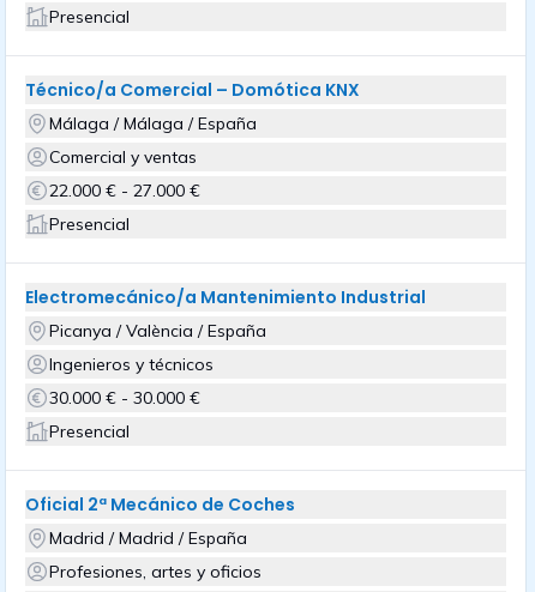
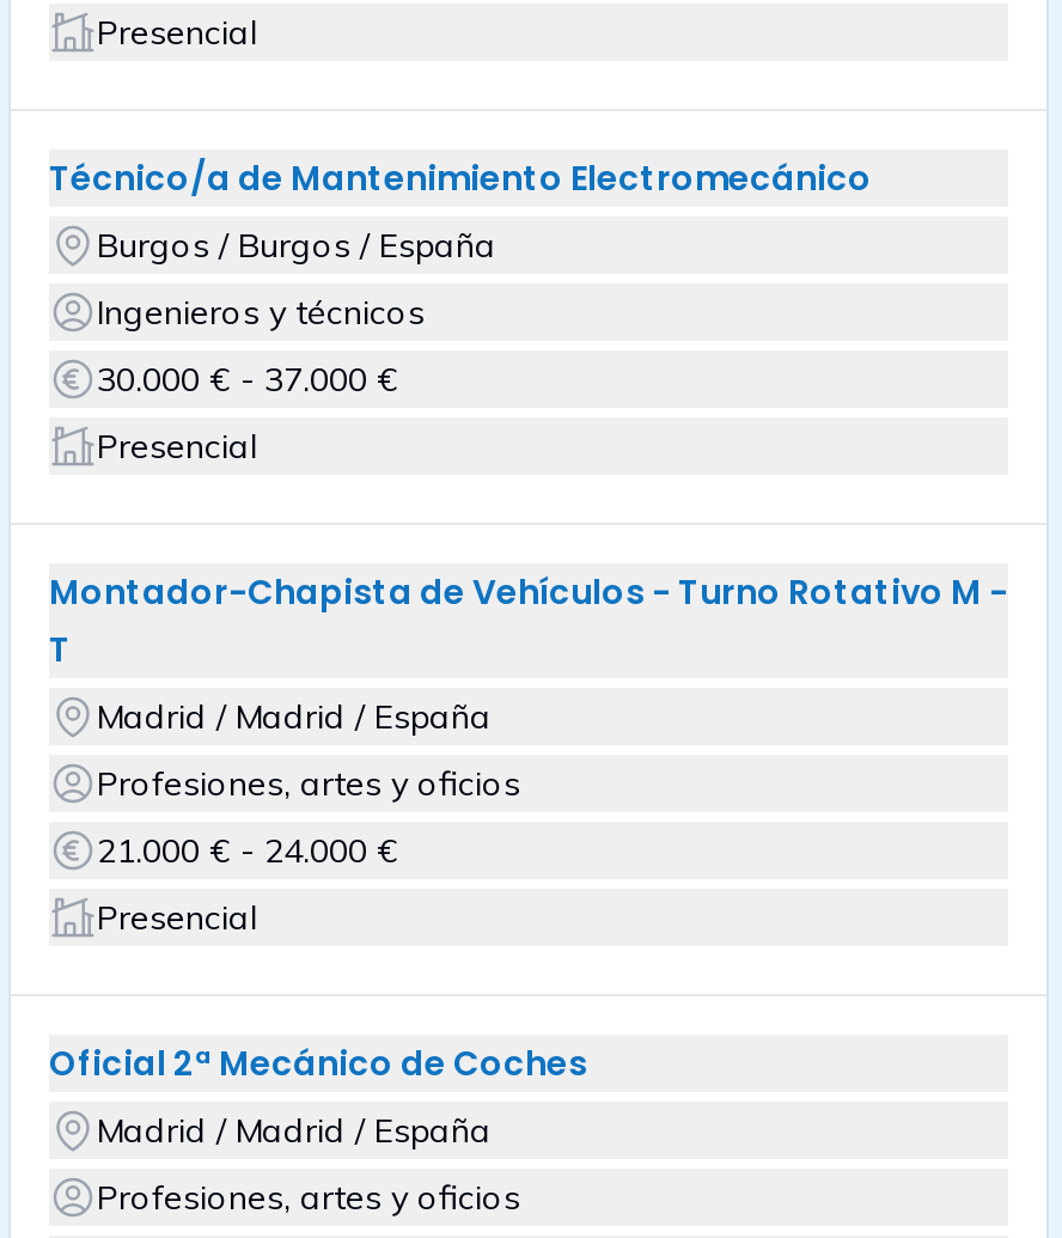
[25,78,360,134] Técnico/a Comercial – Domótica KNX | Málaga / Málaga / España -> [49,154,872,267] Técnico/a de Mantenimiento Electromecánico | Burgos / Burgos / España
[49,146,197,168] Comercial y ventas -> none
[49,180,200,201] 22.000 € - 27.000 € -> [97,358,398,401] 30.000 € - 37.000 €
none -> [97,762,520,805] Profesiones, artes y oficios
[25,285,426,342] Electromecánico/a Mantenimiento Industrial | Picanya / València / España -> [49,568,1008,738] Montador-Chapista de Vehículos - Turno Rotativo M - | T | Madrid / Madrid / España
moved [49,354,214,375] -> [97,291,425,334]: Ingenieros y técnicos
[49,387,200,409] 30.000 € - 30.000 € -> [97,829,398,872] 21.000 € - 24.000 €

